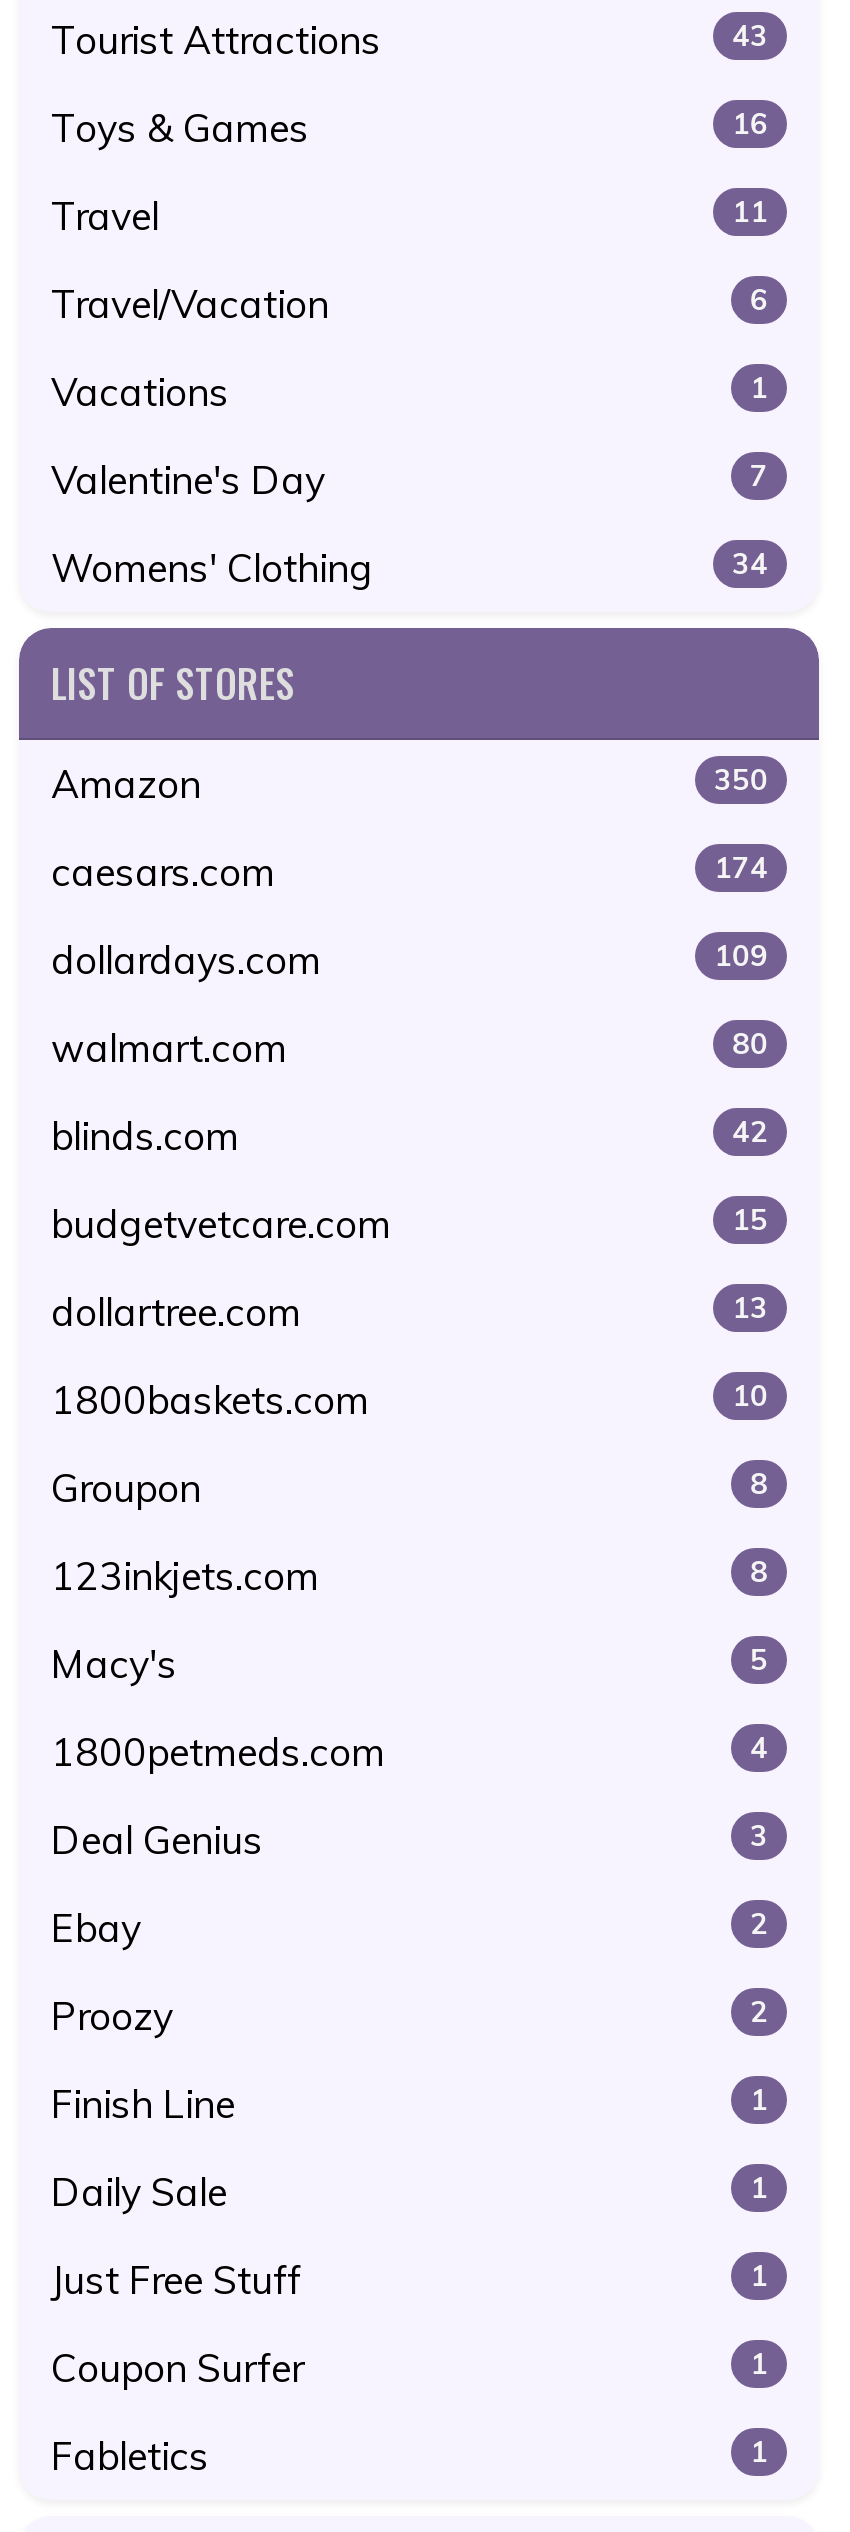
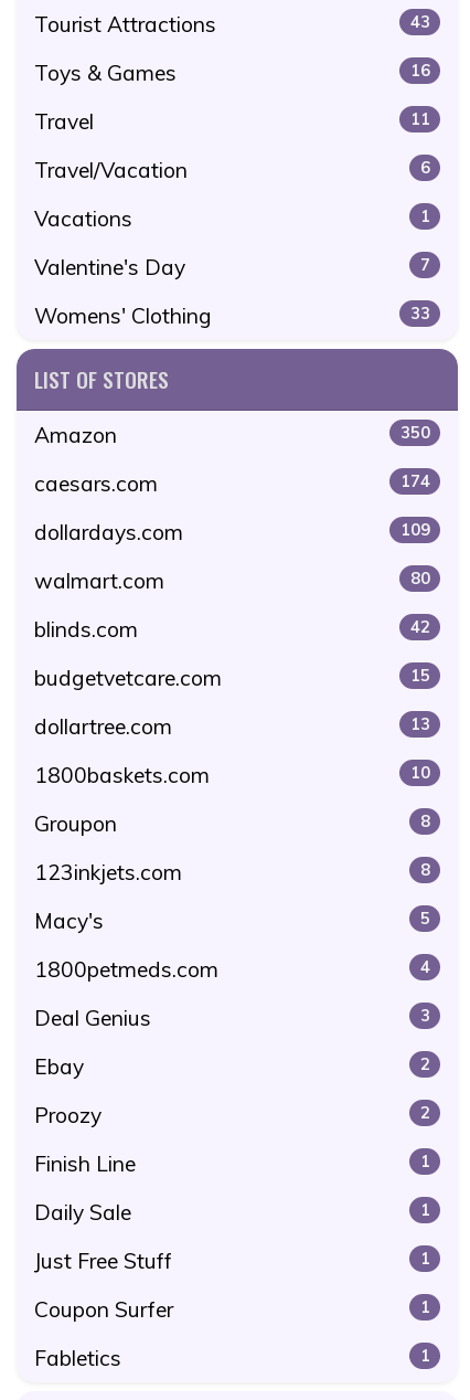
[732,546,768,582] 34 -> [410,304,430,323] 33

